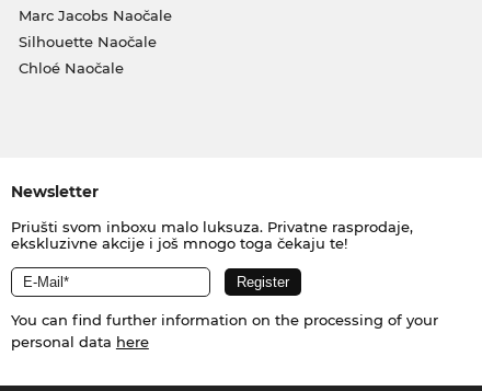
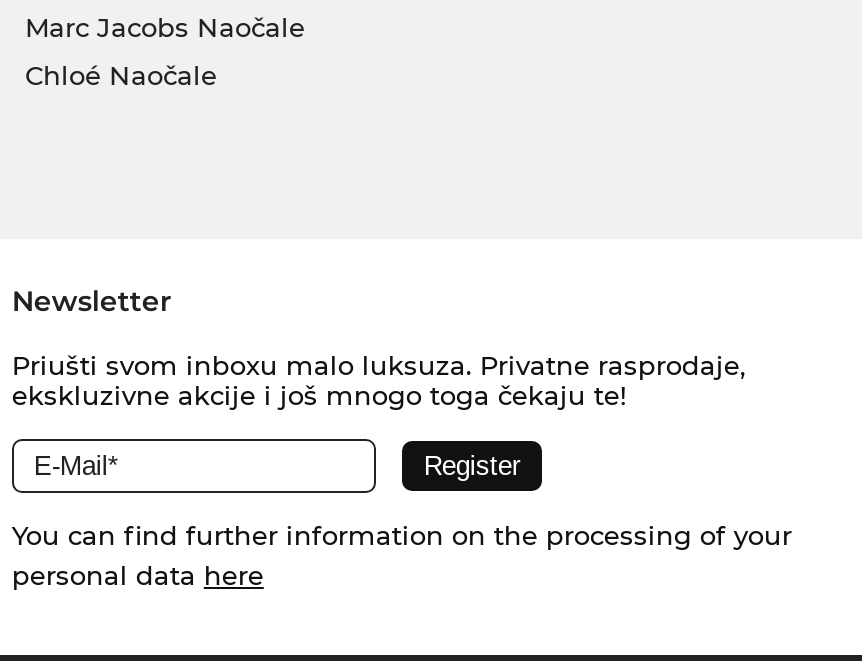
[18,33,156,50] Silhouette Naočale -> none

